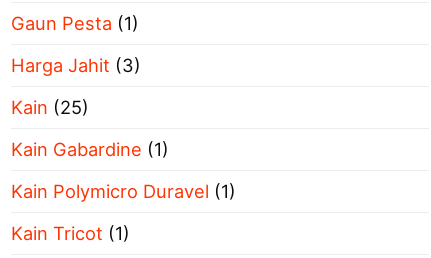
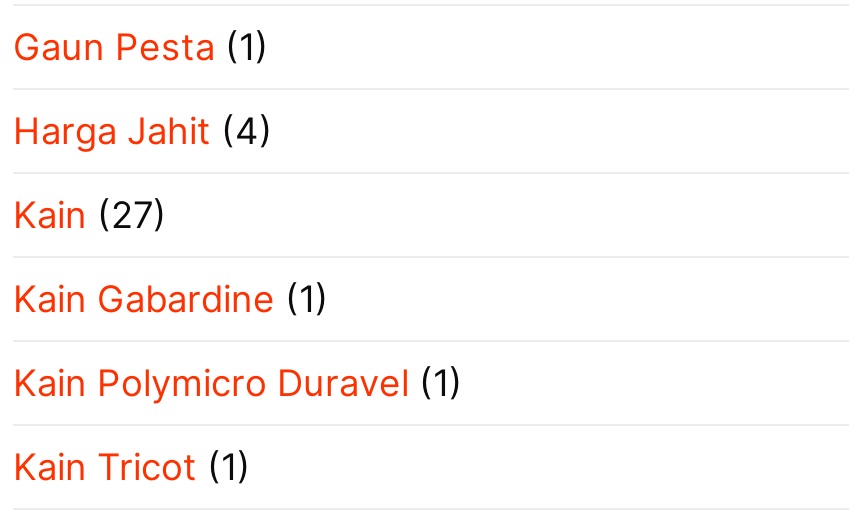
[11,53,141,75] Harga Jahit (3) -> [13,107,273,151] Harga Jahit (4)
[11,95,89,117] Kain (25) -> [13,191,167,235] Kain (27)

